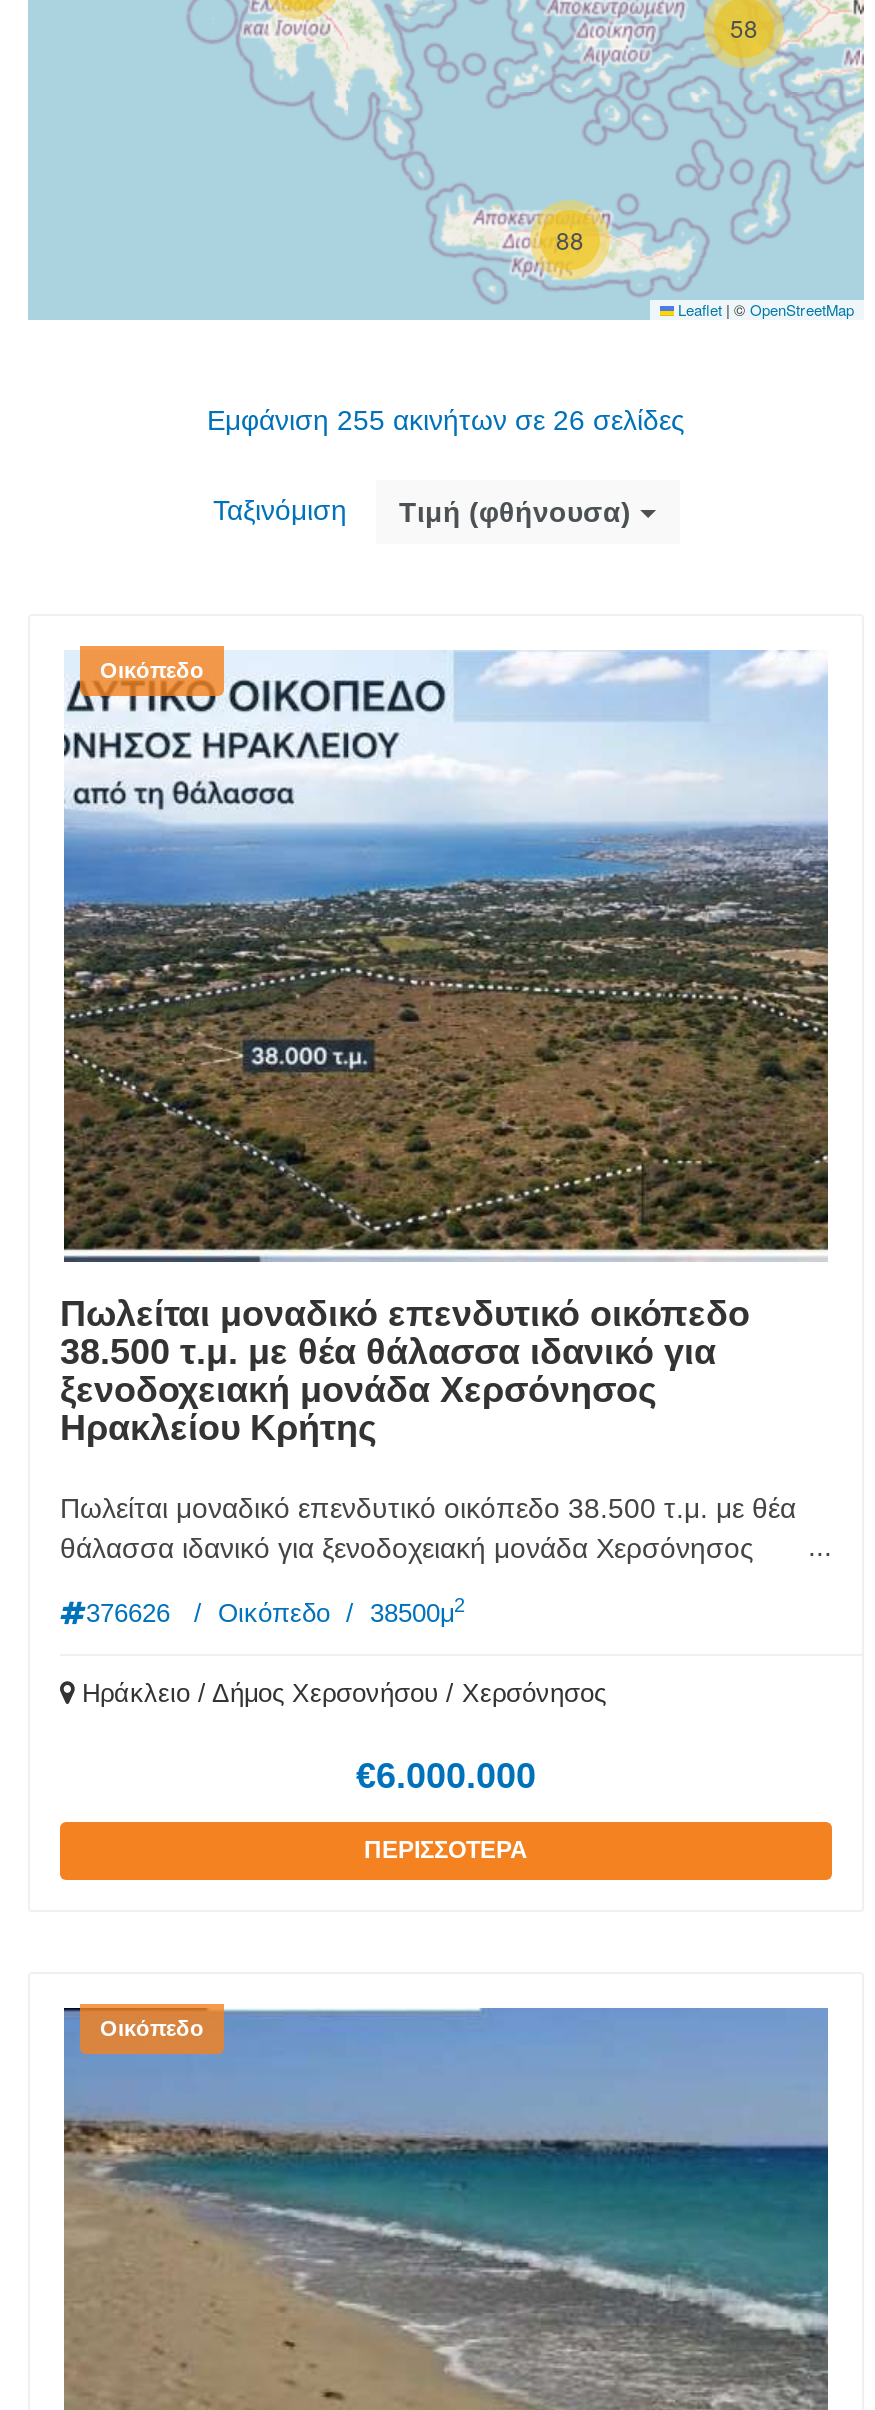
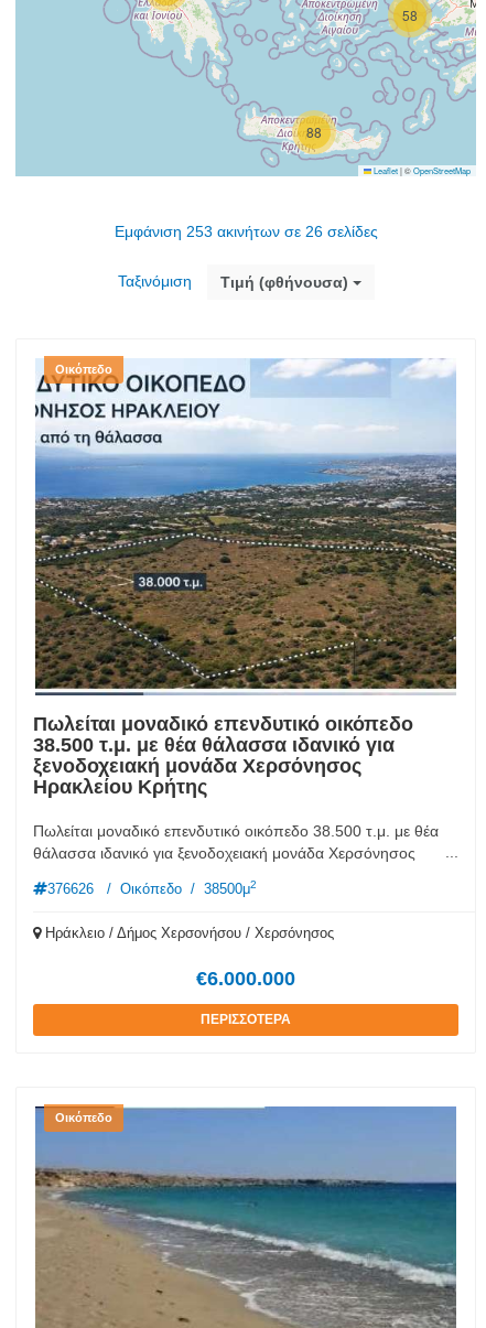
[207,404,685,436] Εμφάνιση 255 ακινήτων σε 26 σελίδες -> [114,223,377,240] Εμφάνιση 253 ακινήτων σε 26 σελίδες

